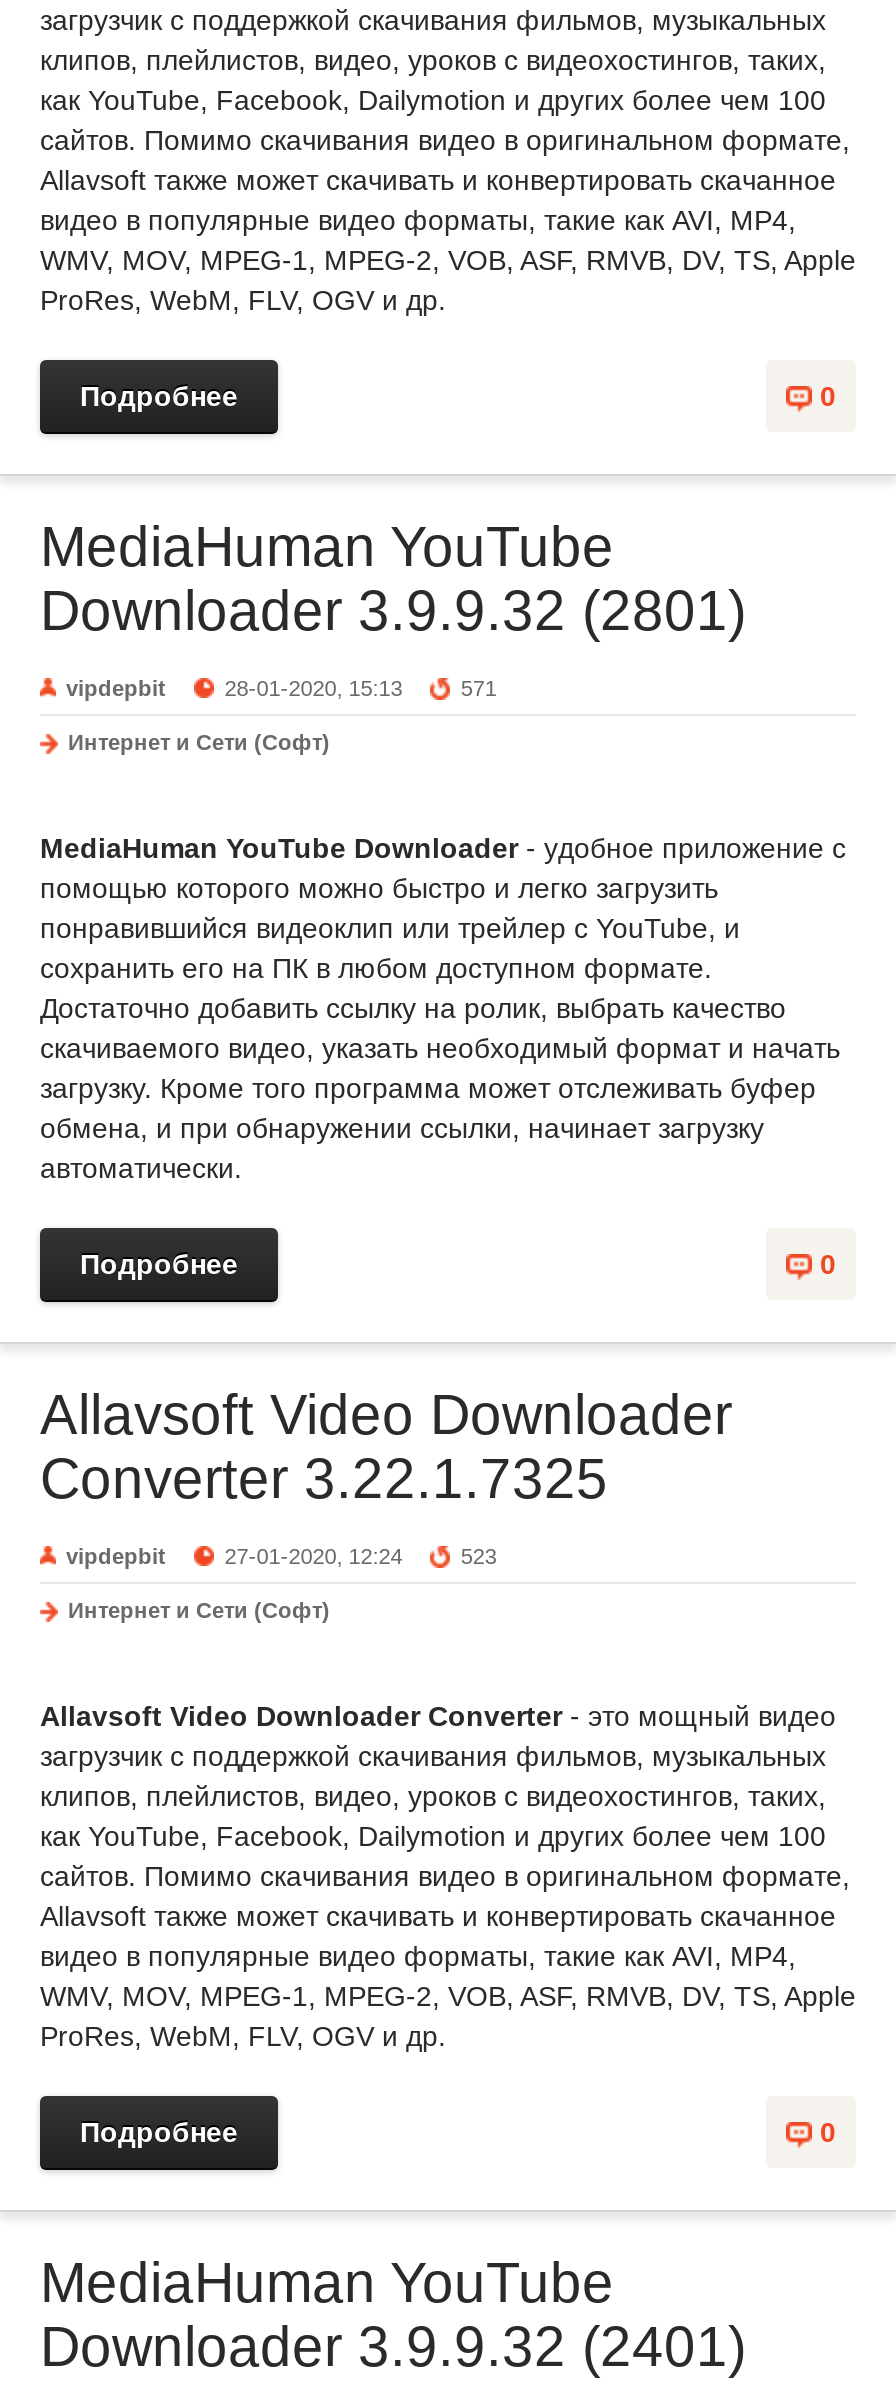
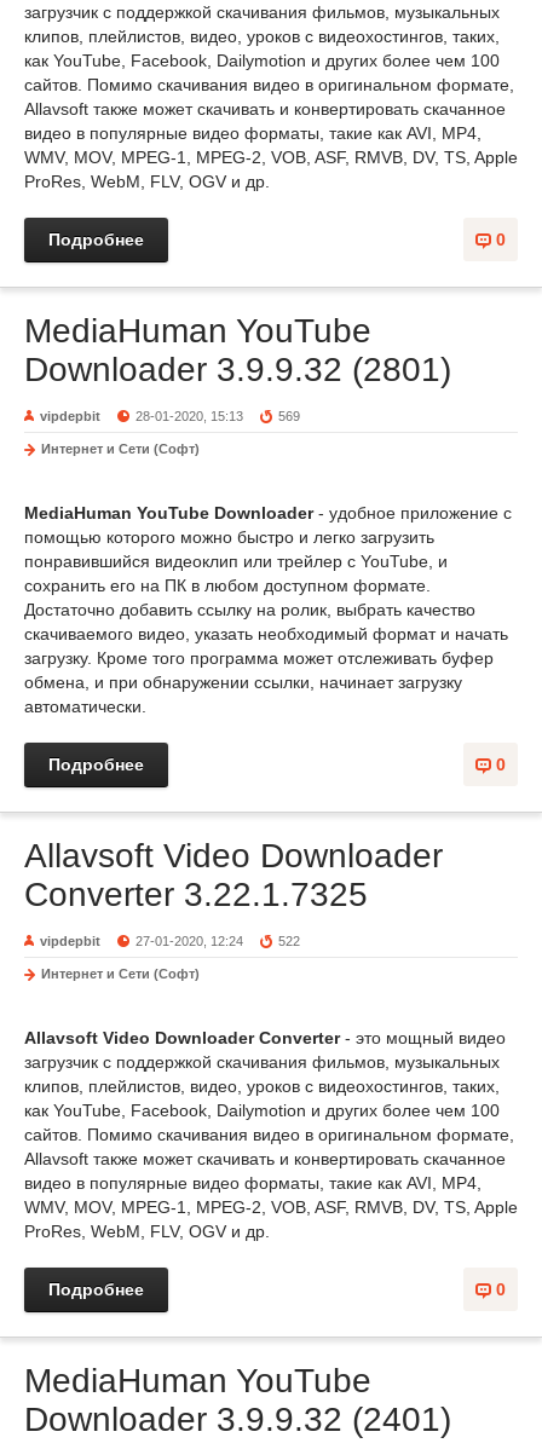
[461,676,497,700] 571 -> [279,409,301,423] 569
[461,1544,497,1568] 523 -> [279,934,301,948] 522

